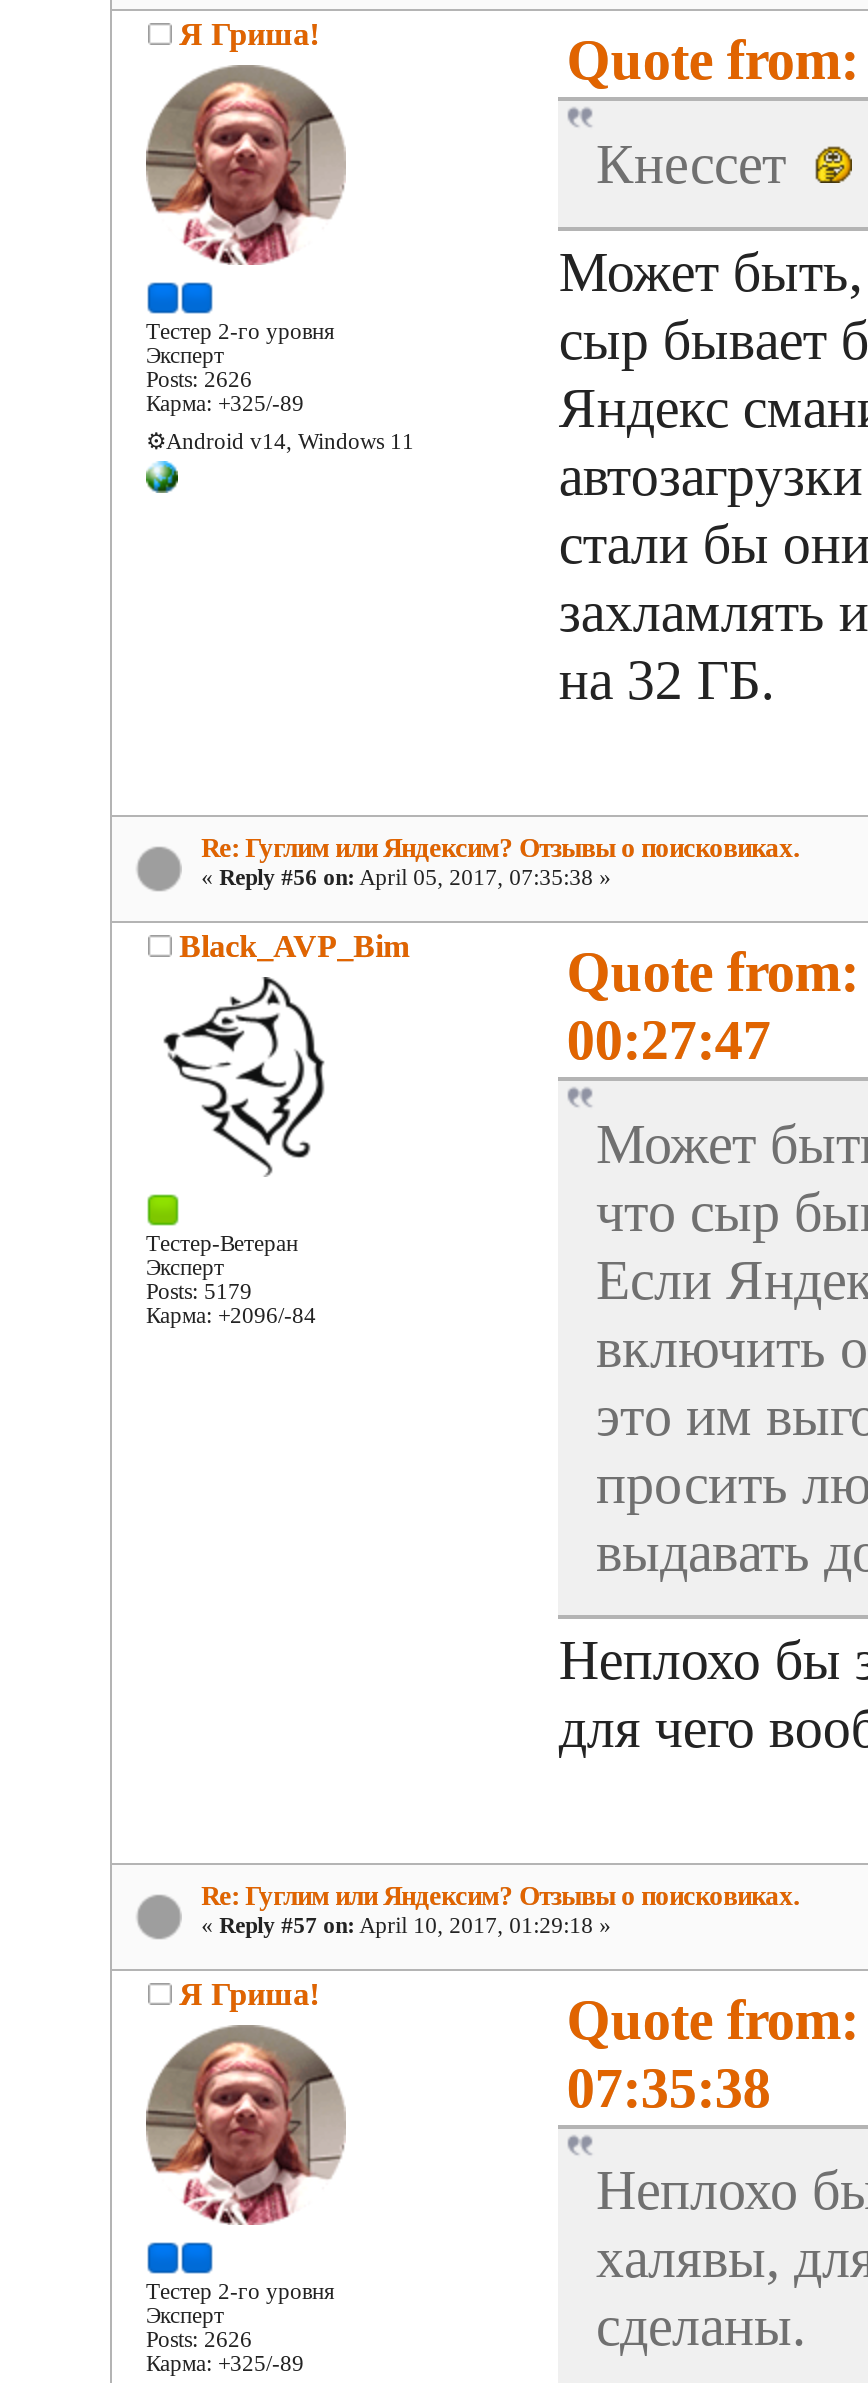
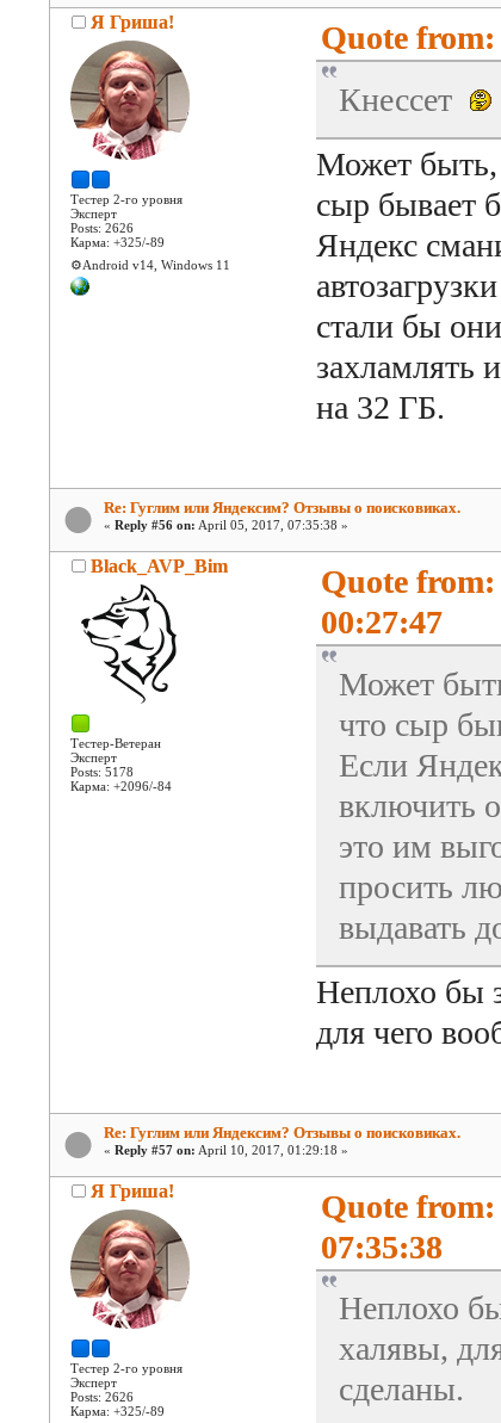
[146,1279,252,1303] Posts: 5179 -> [70,764,134,779] Posts: 5178

